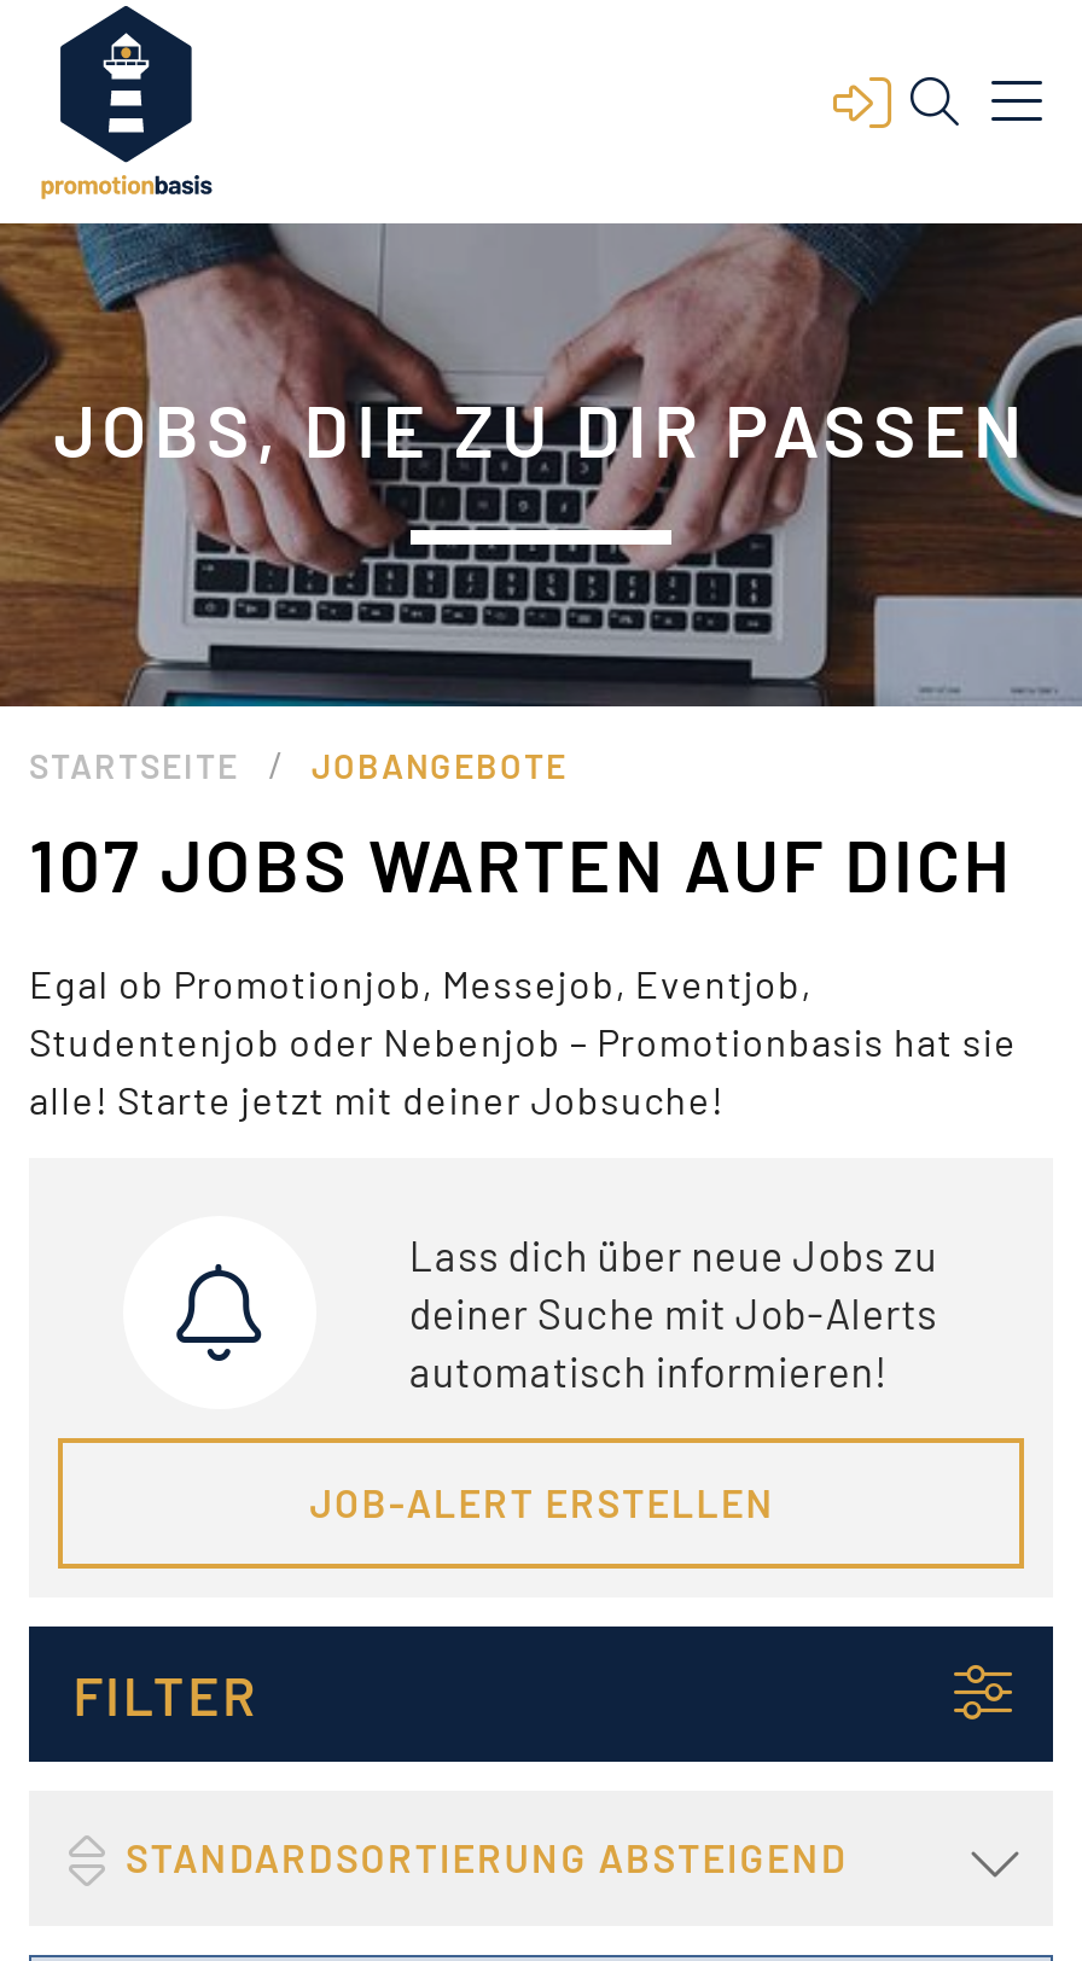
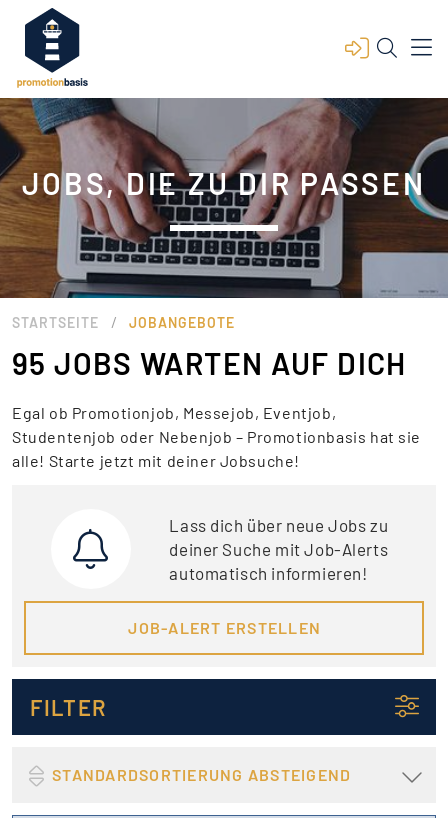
[29,820,1012,907] 107 JOBS WARTEN AUF DICH -> [12,345,407,381] 95 JOBS WARTEN AUF DICH

